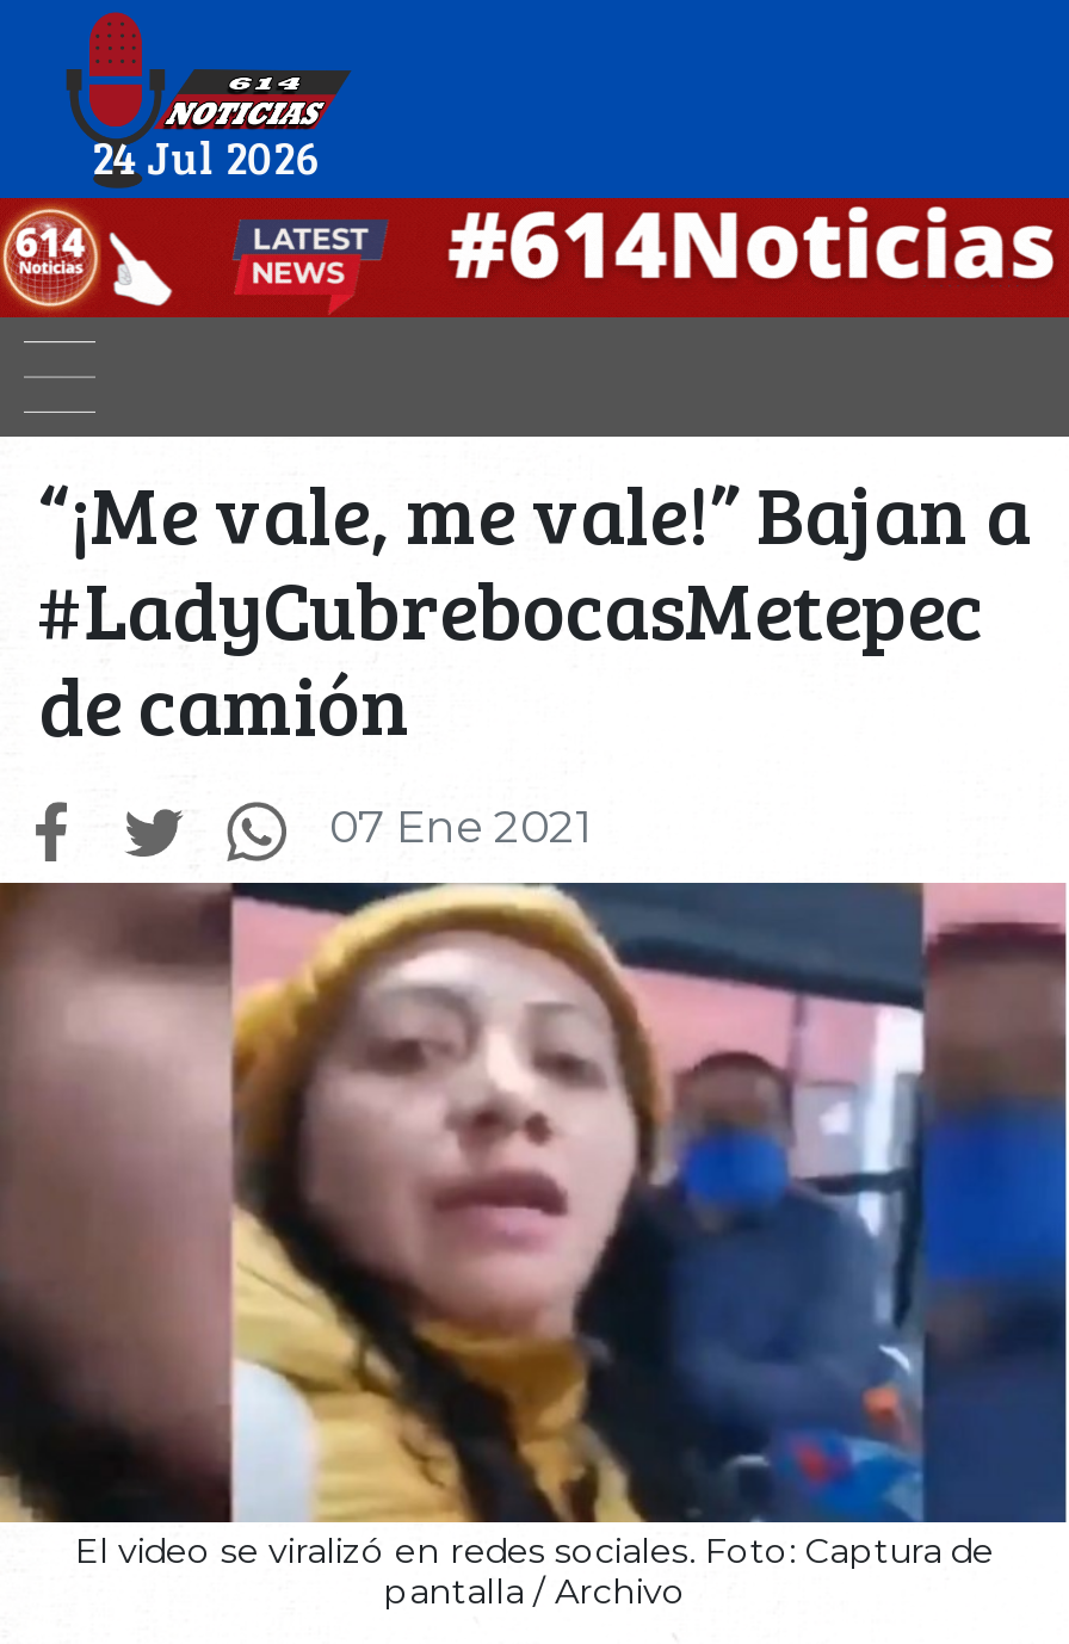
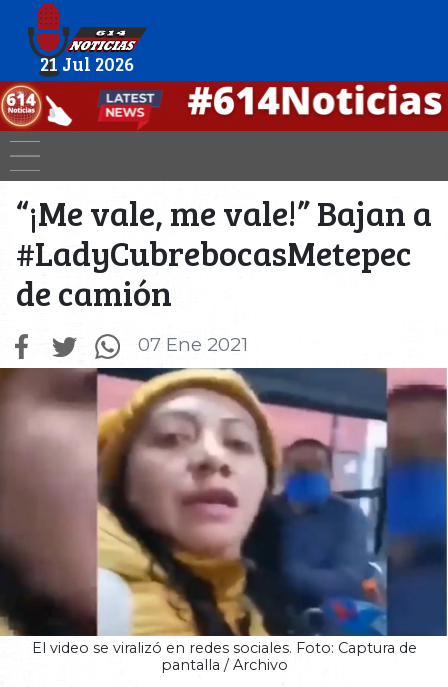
[92,124,319,186] 24 Jul 2026 -> [40,50,134,76] 21 Jul 2026

